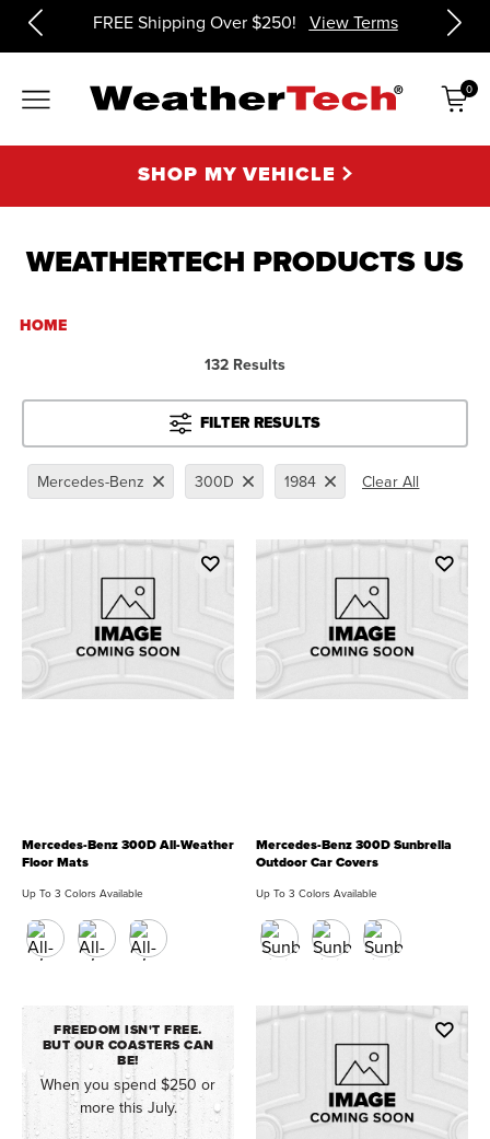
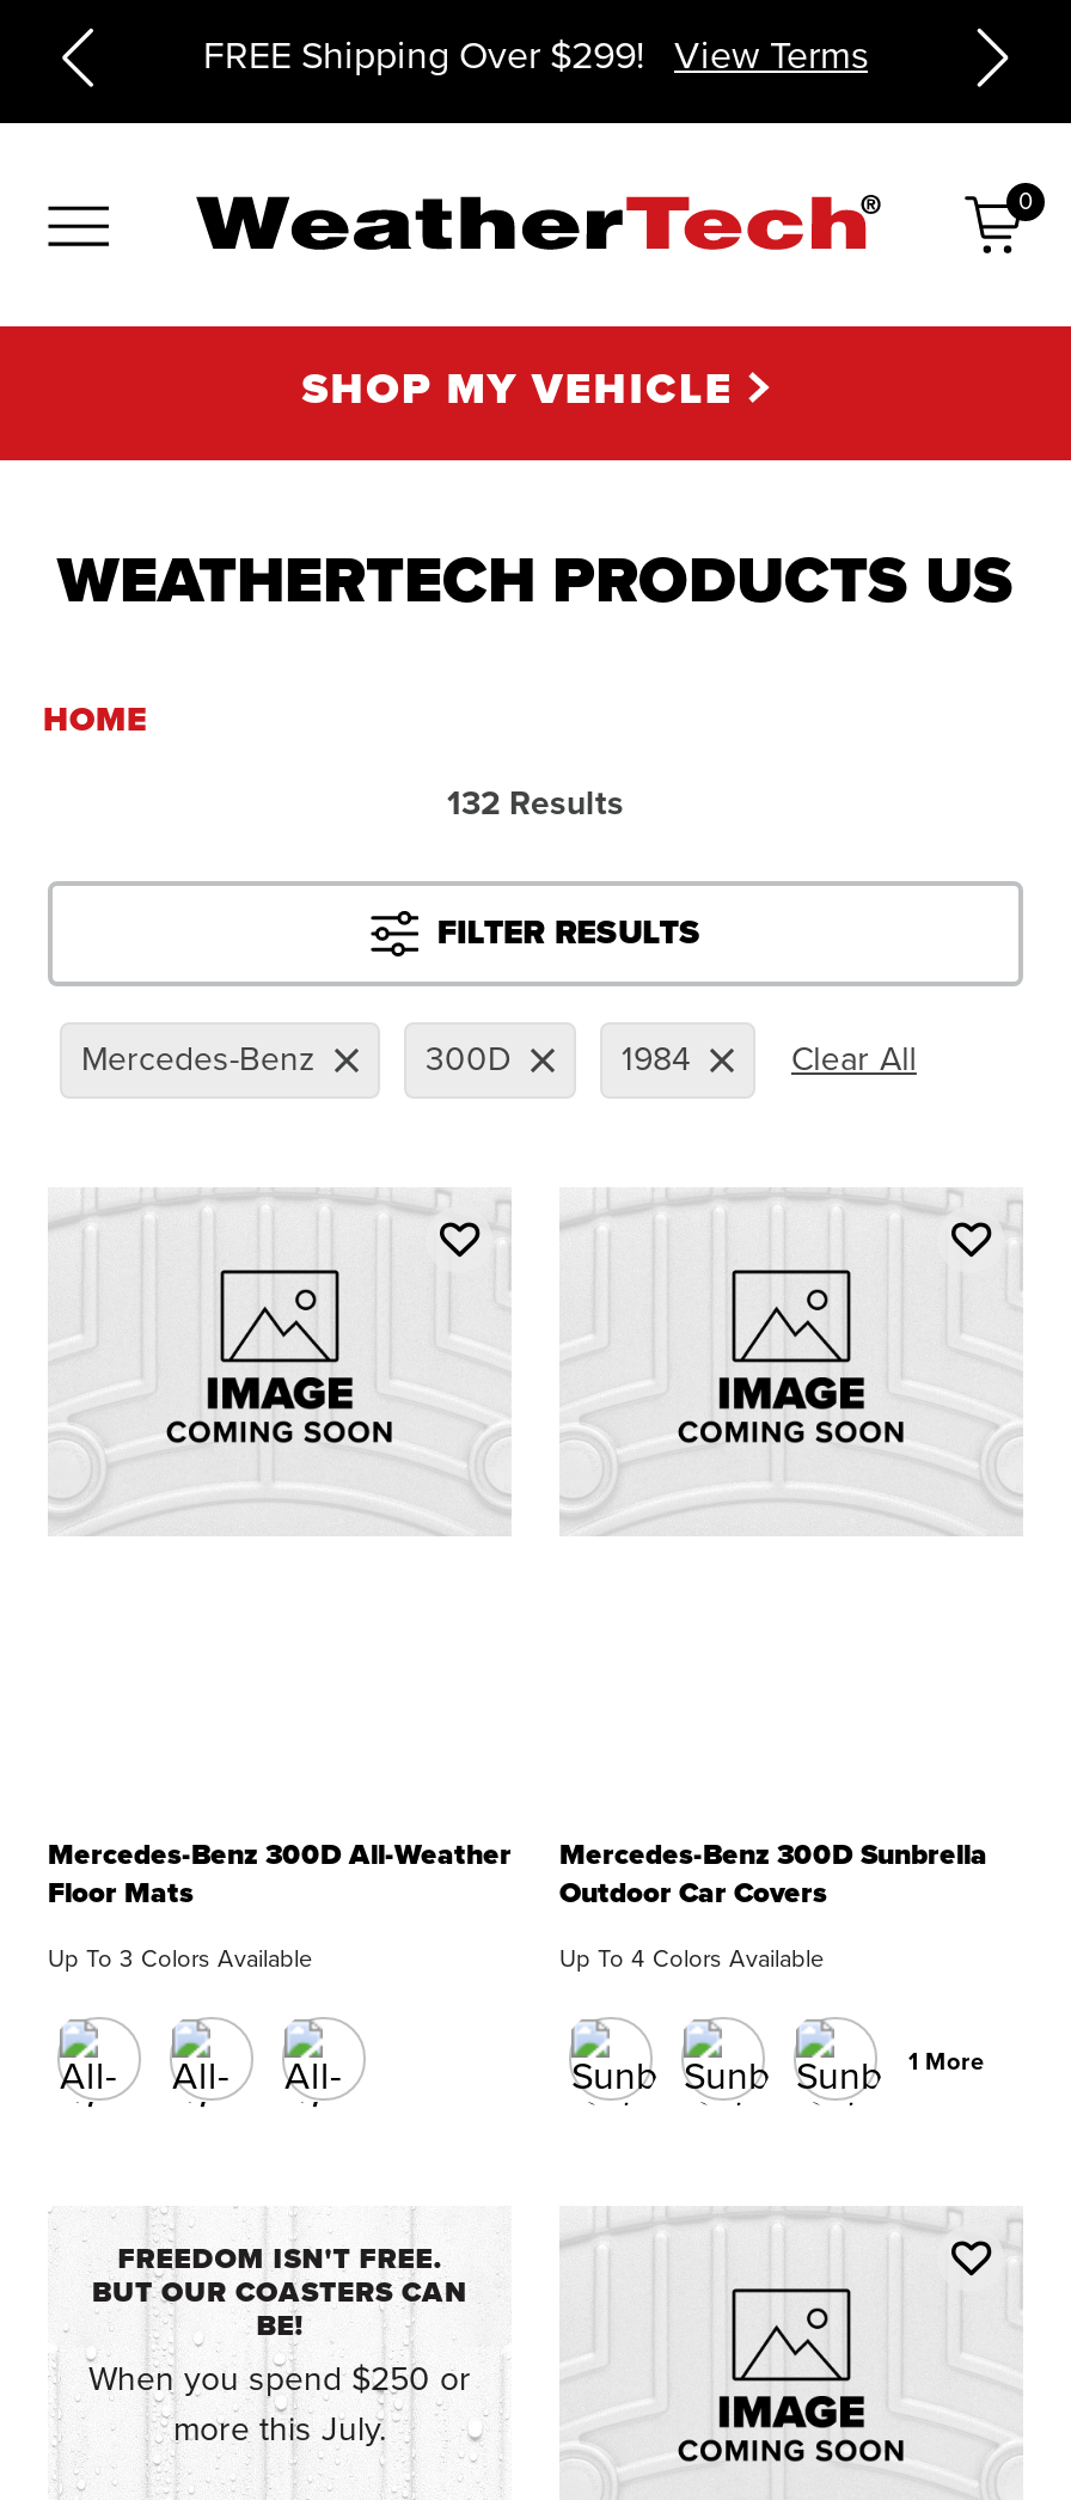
[92,10,398,34] FREE Shipping Over $250!View Terms -> [246,27,911,82] FREE Shipping Over $299!View Terms
[256,886,377,901] Up To 3 Colors Available -> [559,1941,985,2080] Up To 4 Colors Available | 1 More

